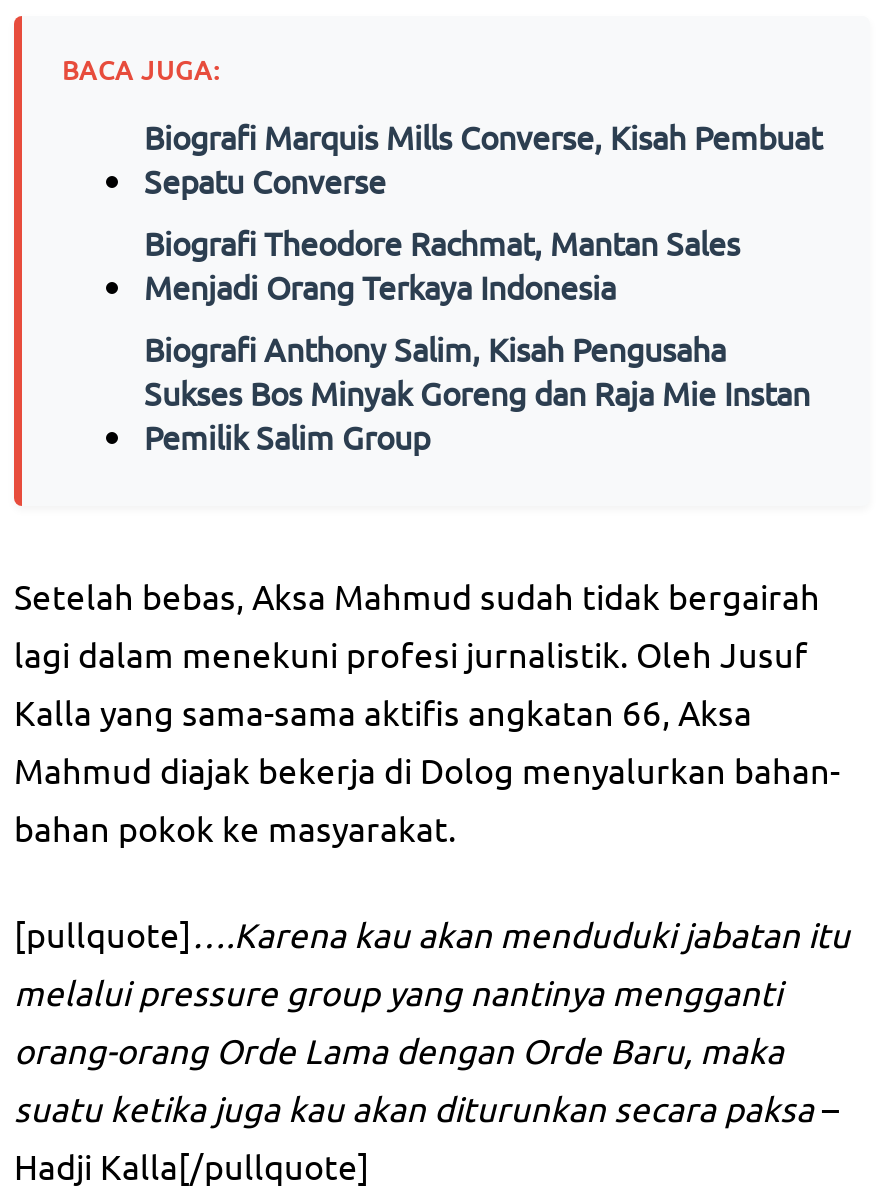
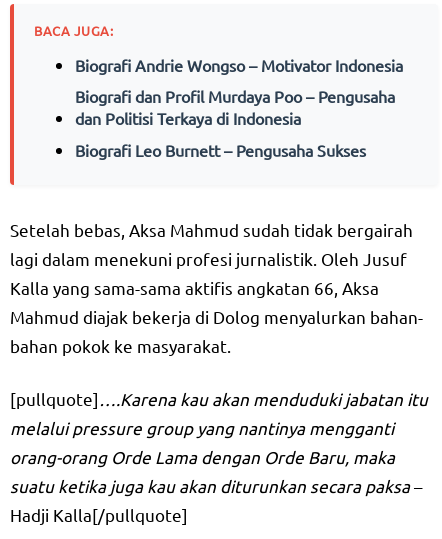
[144,116,822,200] Biografi Marquis Mills Converse, Kisah Pembuat | Sepatu Converse -> [75,55,403,75] Biografi Andrie Wongso – Motivator Indonesia
[144,222,740,306] Biografi Theodore Rachmat, Mantan Sales | Menjadi Orang Terkaya Indonesia -> [75,86,395,128] Biografi dan Profil Murdaya Poo – Pengusaha | dan Politisi Terkaya di Indonesia
[144,328,810,456] Biografi Anthony Salim, Kisah Pengusaha | Sukses Bos Minyak Goreng dan Raja Mie Instan | Pemilik Salim Group -> [75,140,366,160] Biografi Leo Burnett – Pengusaha Sukses

